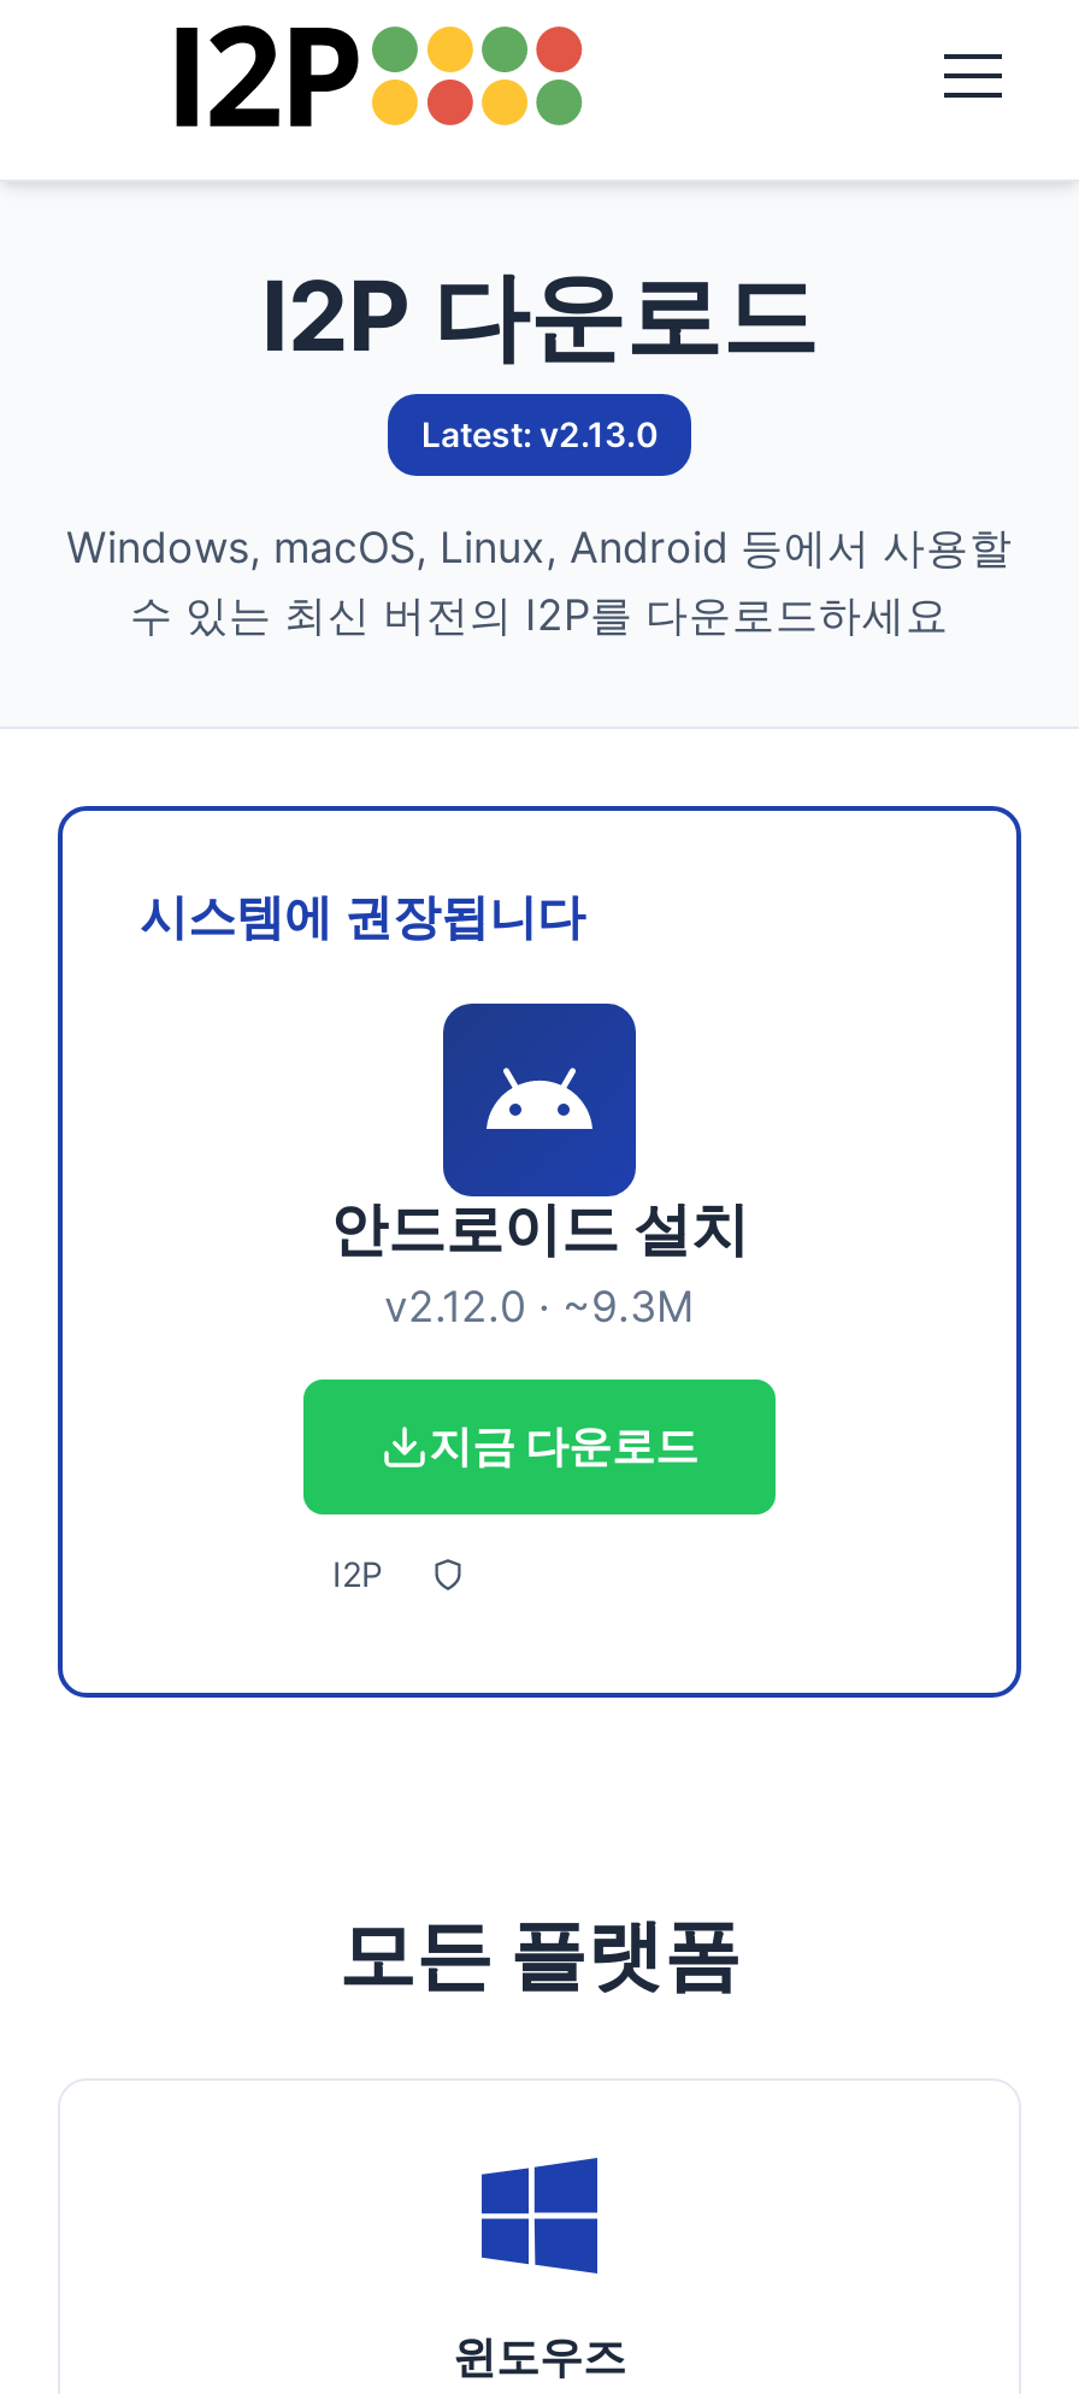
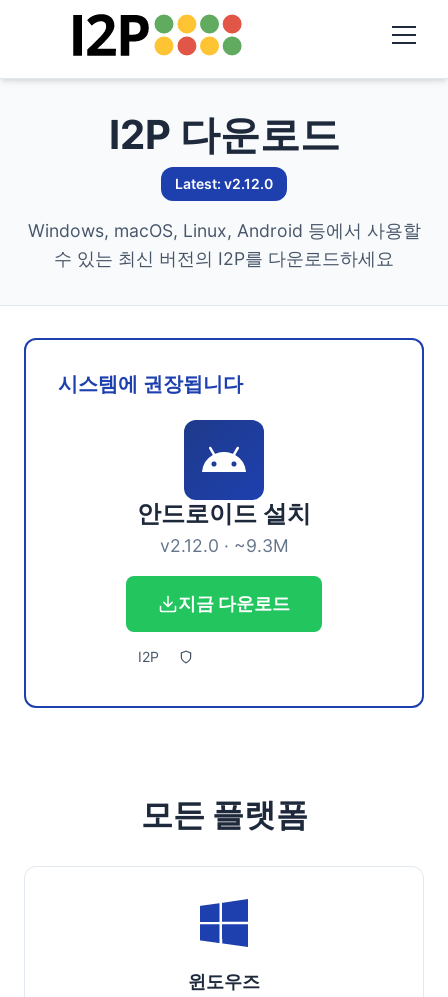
[421,413,658,454] Latest: v2.13.0 -> [175,175,273,192] Latest: v2.12.0

